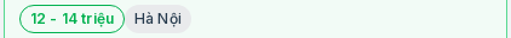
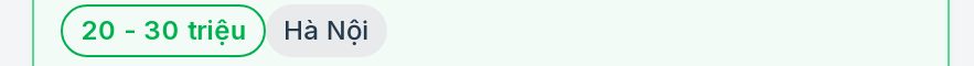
[30,9,182,27] 12 - 14 triệu Hà Nội -> [81,13,369,46] 20 - 30 triệu Hà Nội

